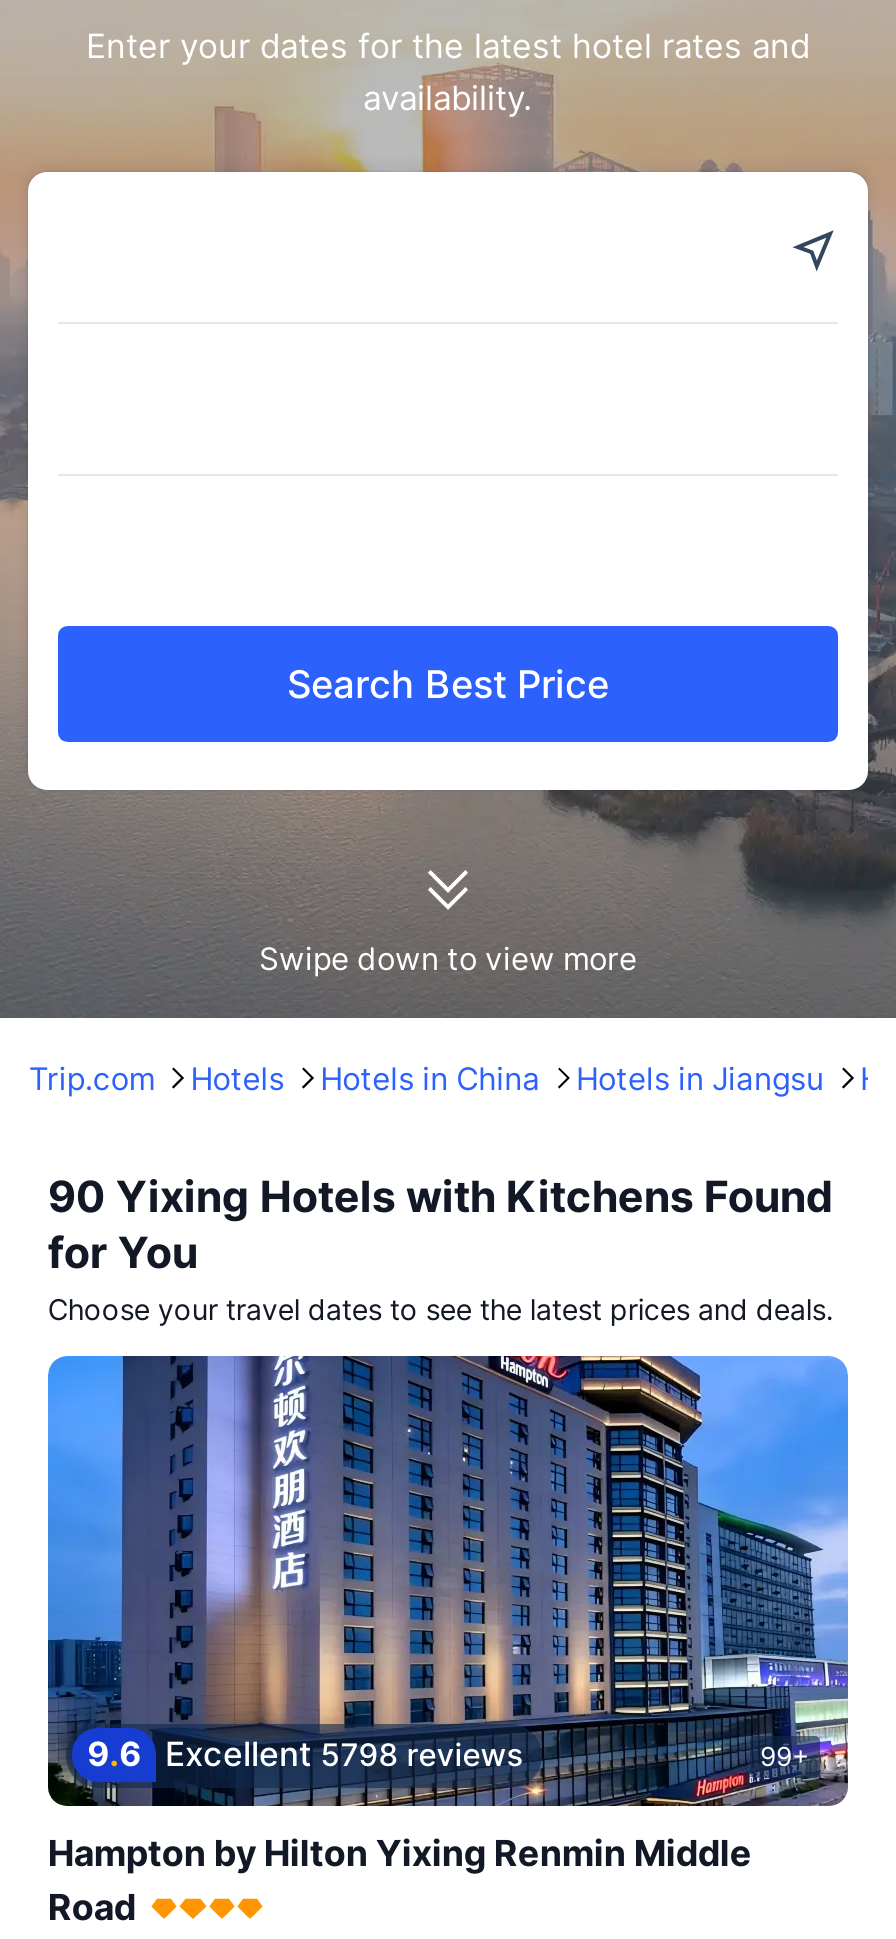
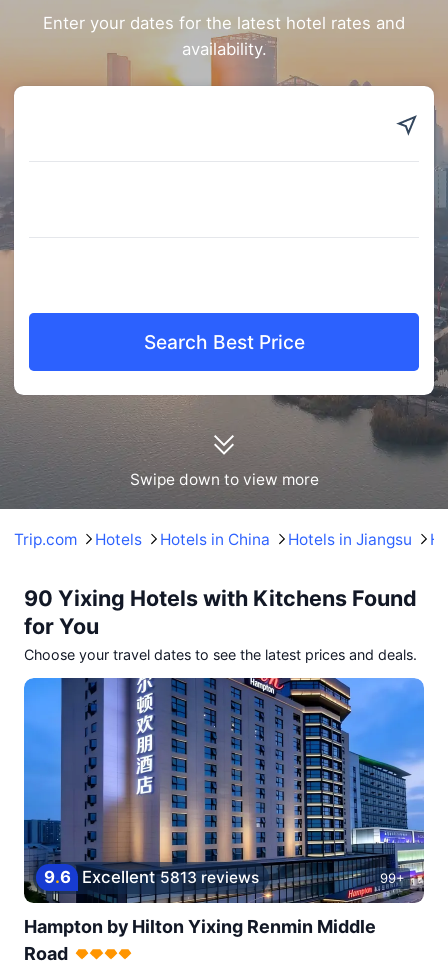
[87,1734,522,1774] 9.6 Excellent 5798 reviews -> [44,867,259,887] 9.6 Excellent 5813 reviews

